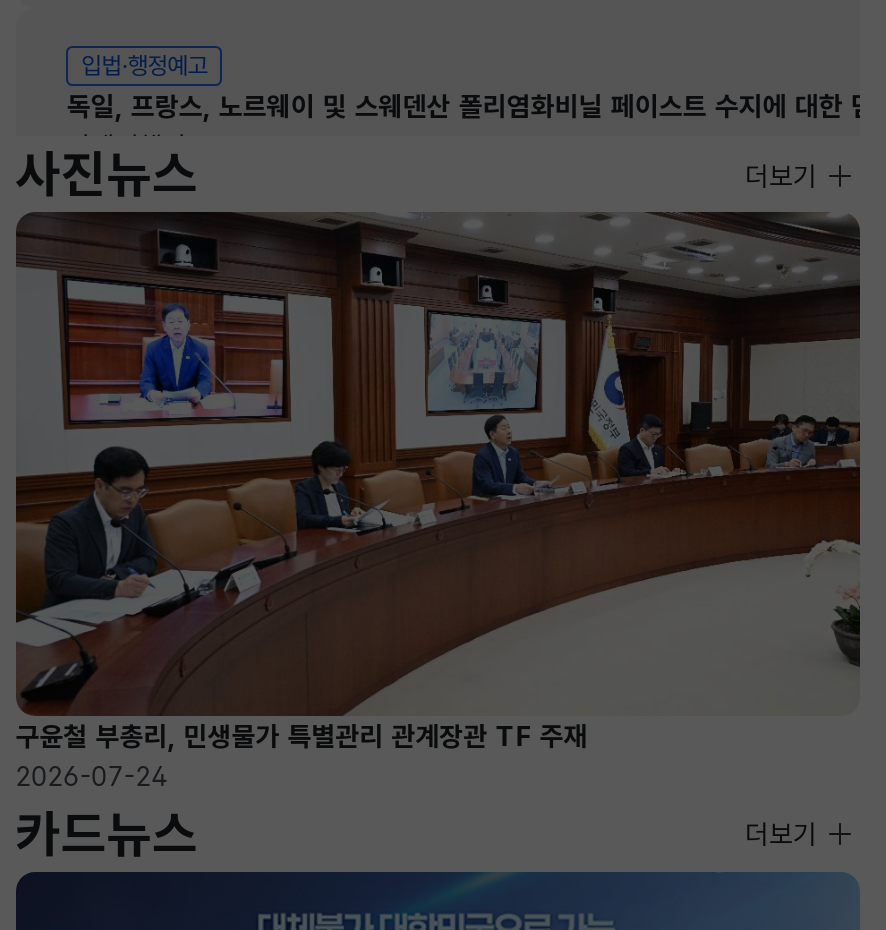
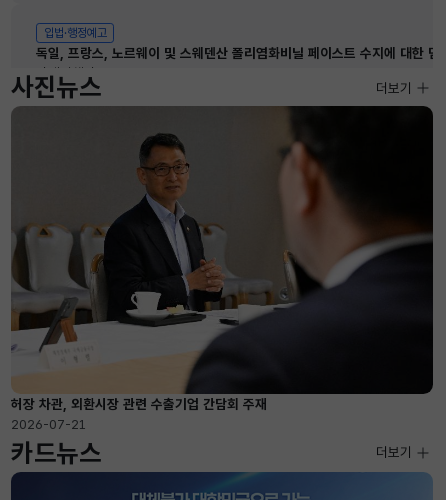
[14,210,862,753] [image] | 구윤철 부총리, 민생물가 특별관리 관계장관 TF 주재 -> [11,105,434,411] [image] | 허장 차관, 외환시장 관련 수출기업 간담회 주재
[16,761,168,793] 2026-07-24 -> [11,415,87,431] 2026-07-21

